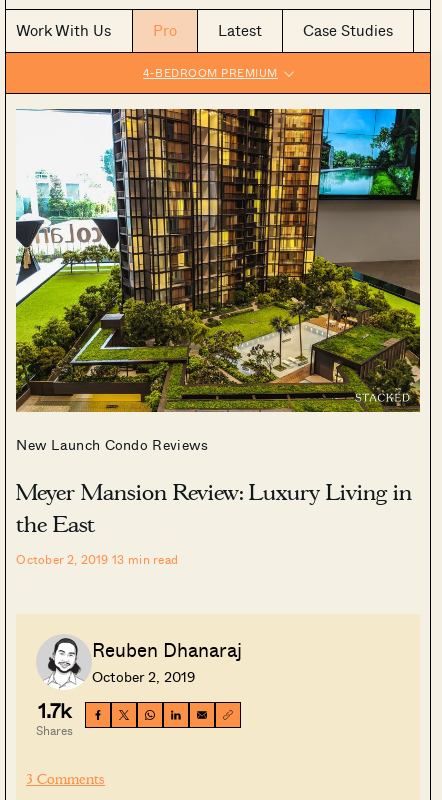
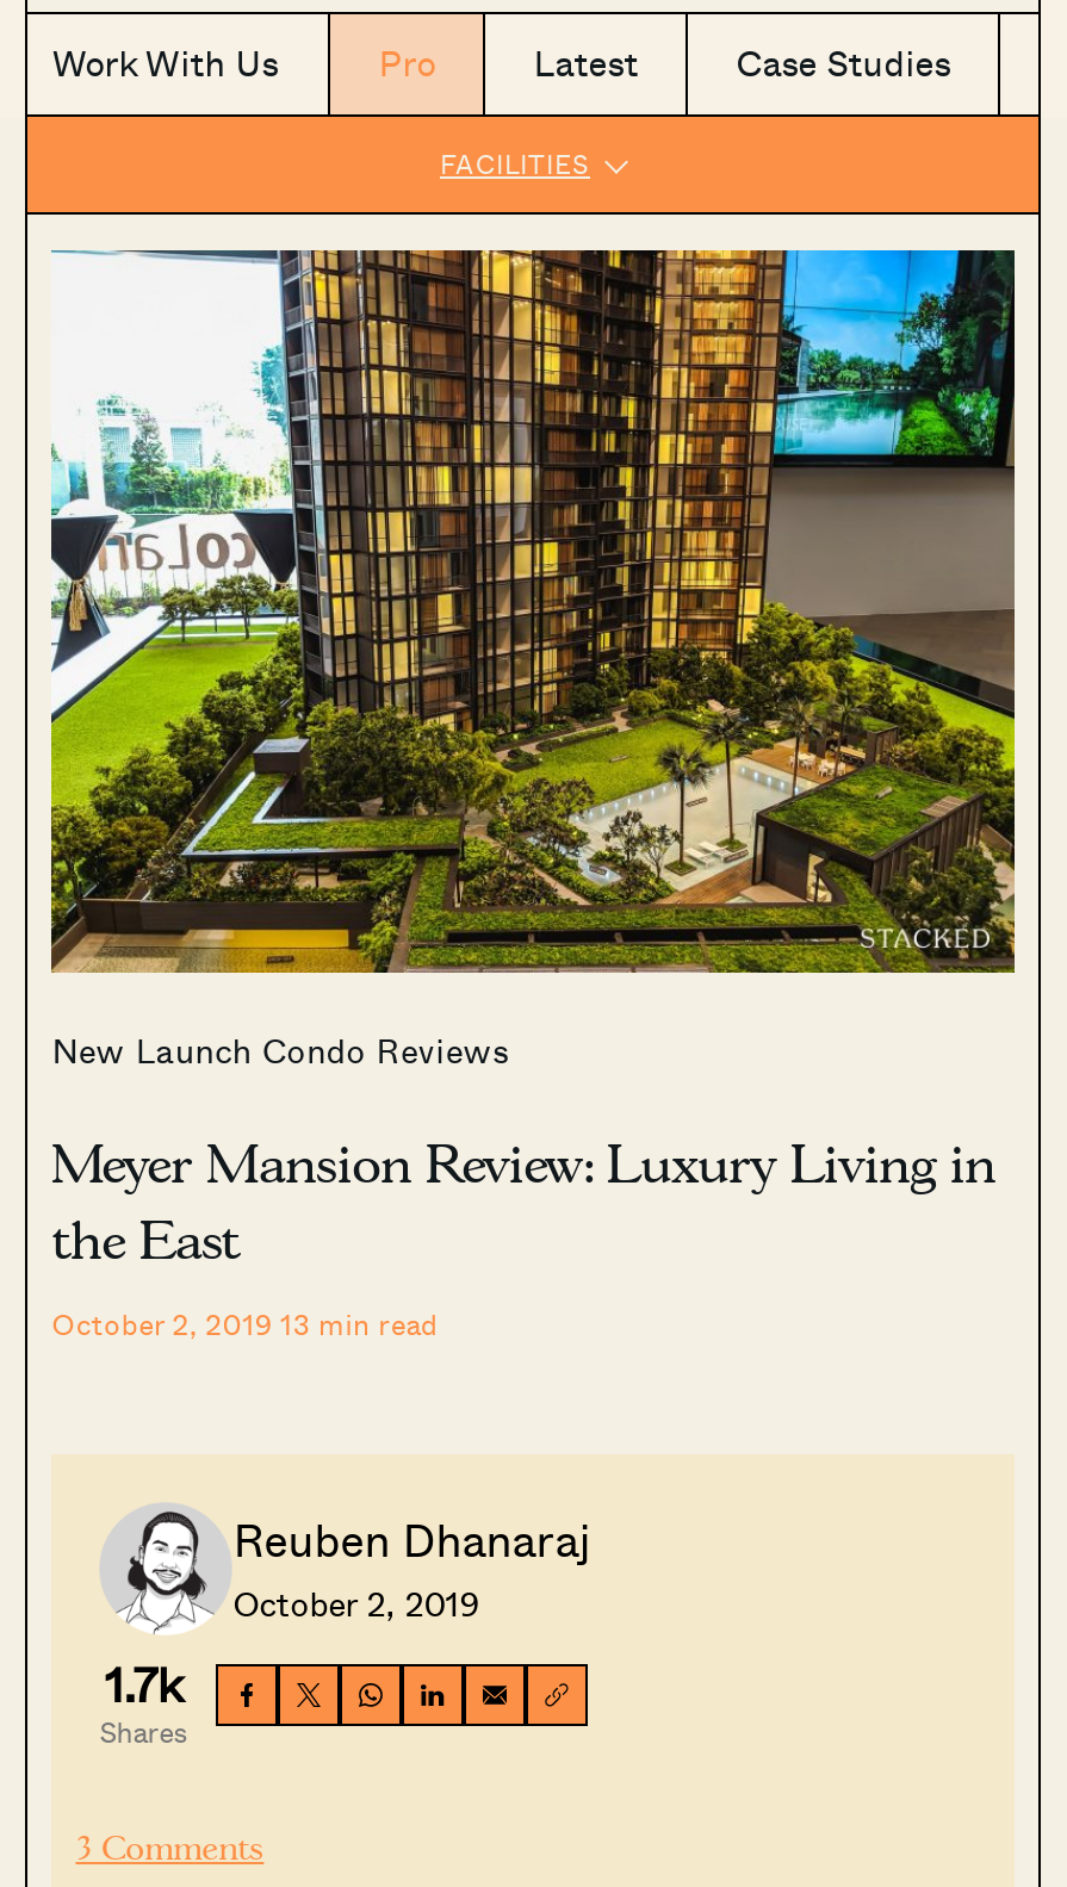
[143,65,278,81] 4-BEDROOM PREMIUM -> [440,145,590,184] FACILITIES

